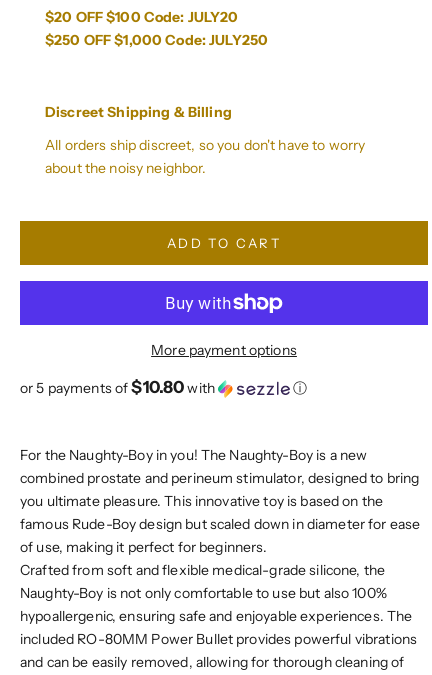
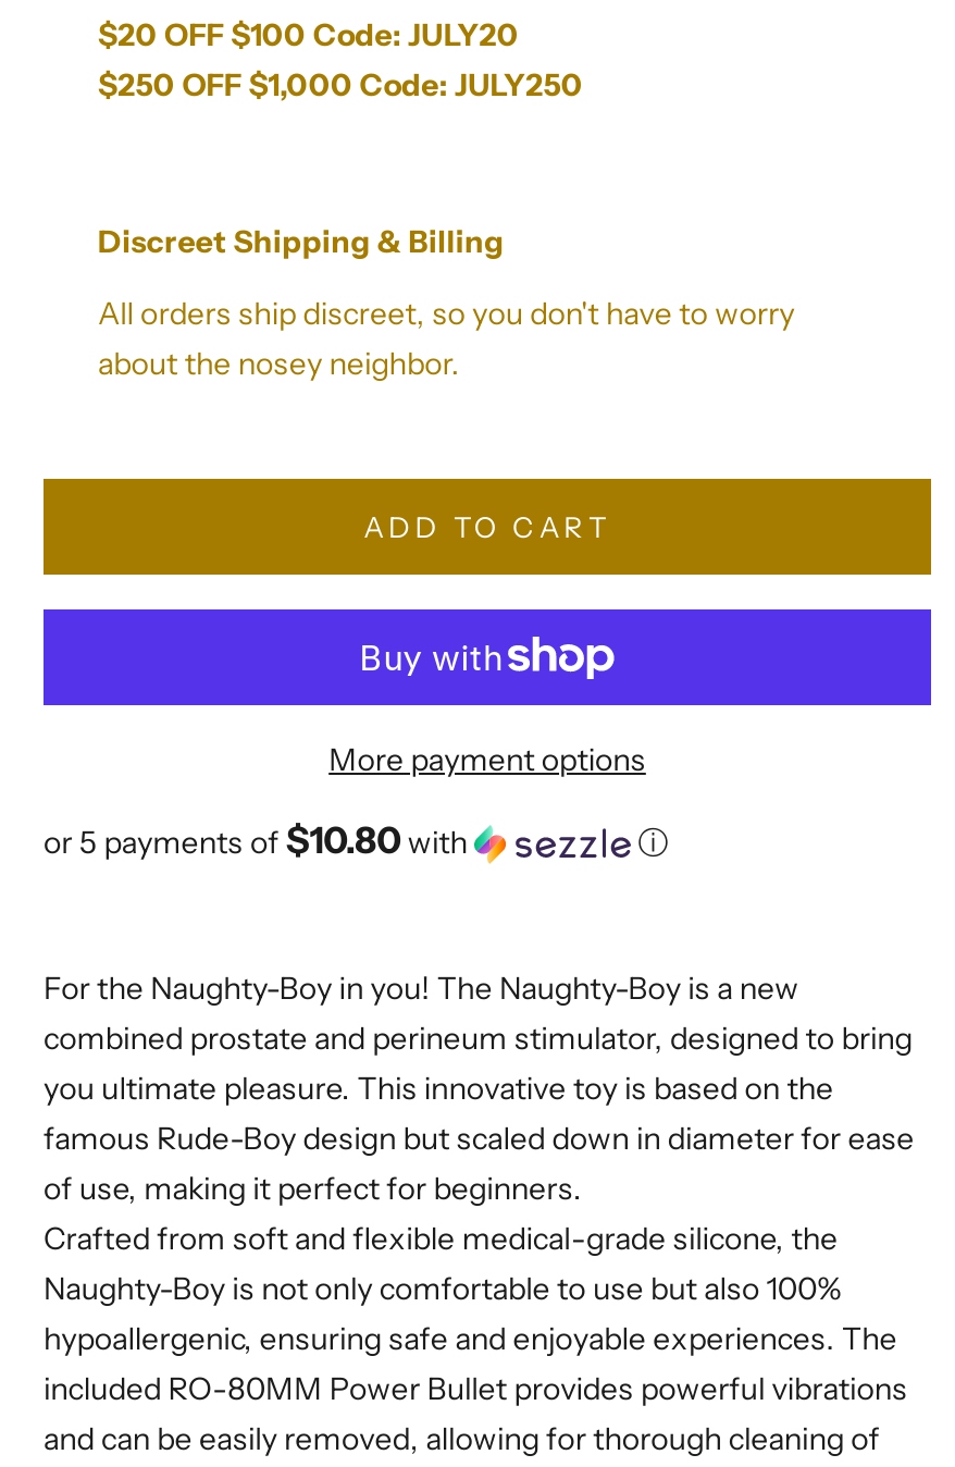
[45,159,206,177] about the noisy neighbor. -> [98,344,460,383] about the nosey neighbor.

